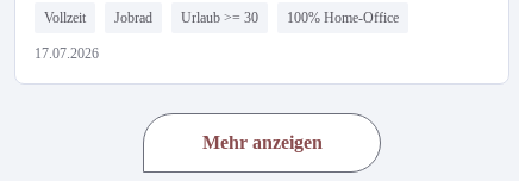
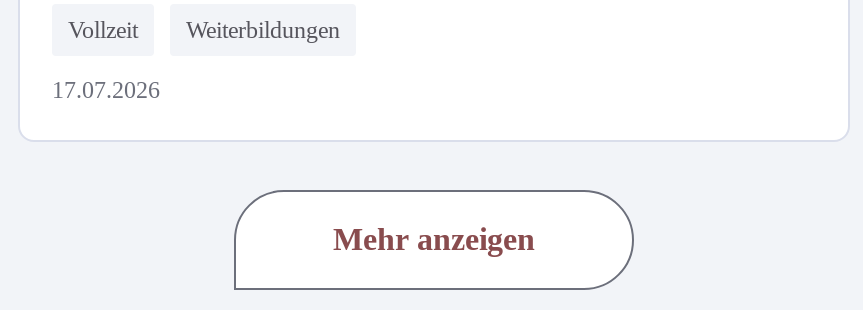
[114,10,399,26] Jobrad | Urlaub >= 30 | 100% Home-Office -> [186,16,340,44] Weiterbildungen

